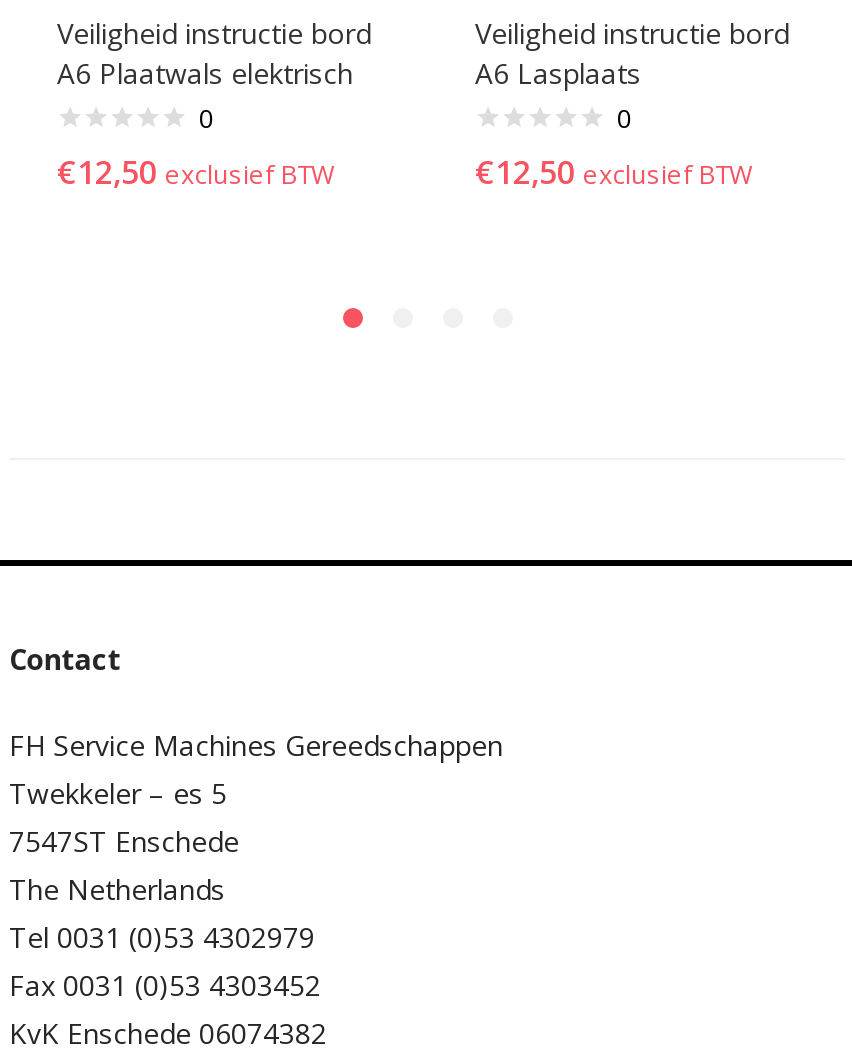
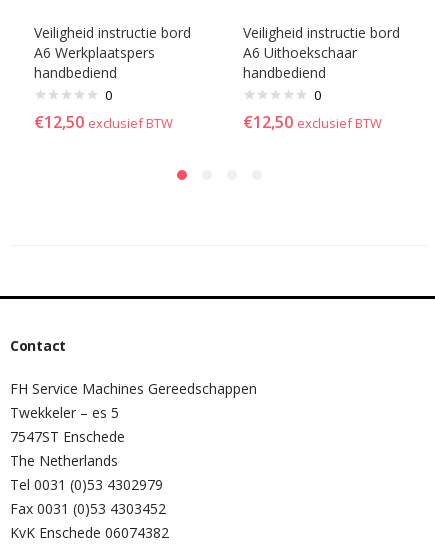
[57,55,353,93] A6 Plaatwals elektrisch -> [34,43,155,82] A6 Werkplaatspers | handbediend
[475,55,641,93] A6 Lasplaats -> [243,43,357,82] A6 Uithoekschaar | handbediend
moved [57,101,335,195] -> [34,86,173,133]: 0 | €12,50 exclusief BTW
moved [475,101,753,195] -> [243,86,382,133]: 0 | €12,50 exclusief BTW

